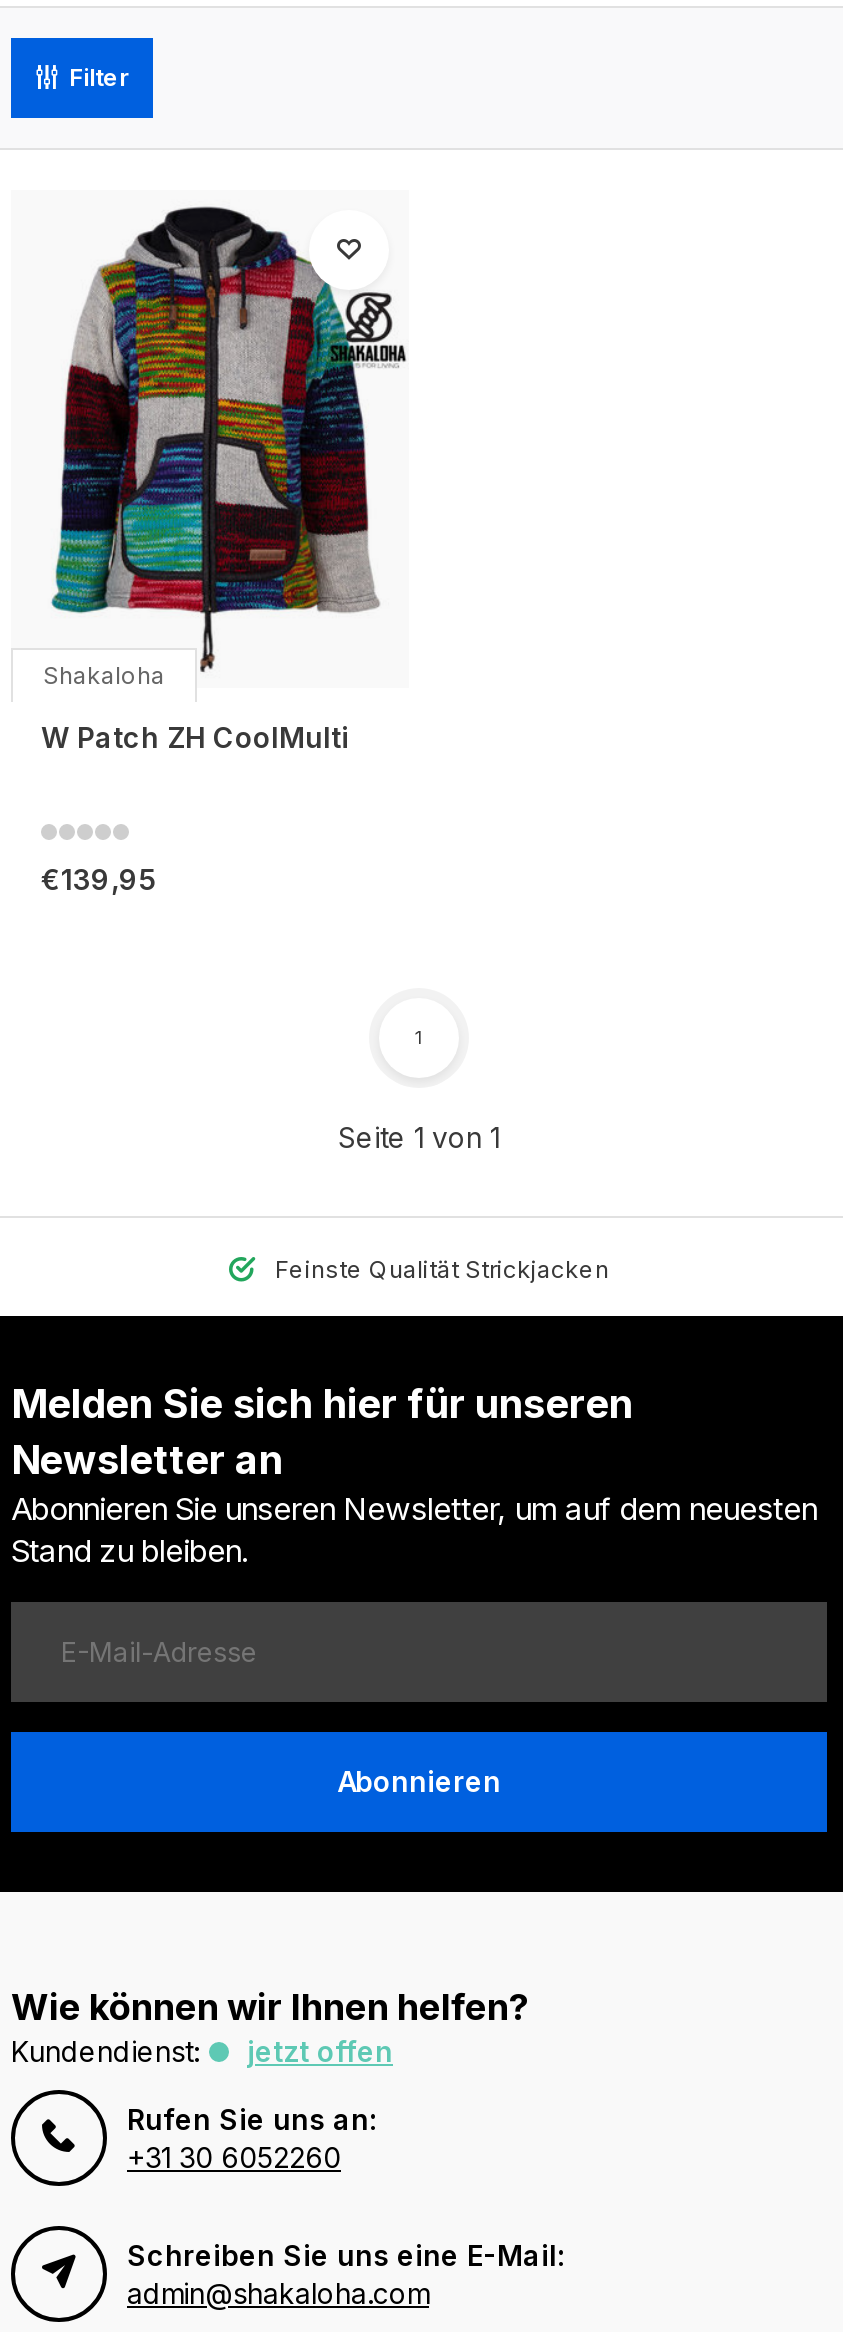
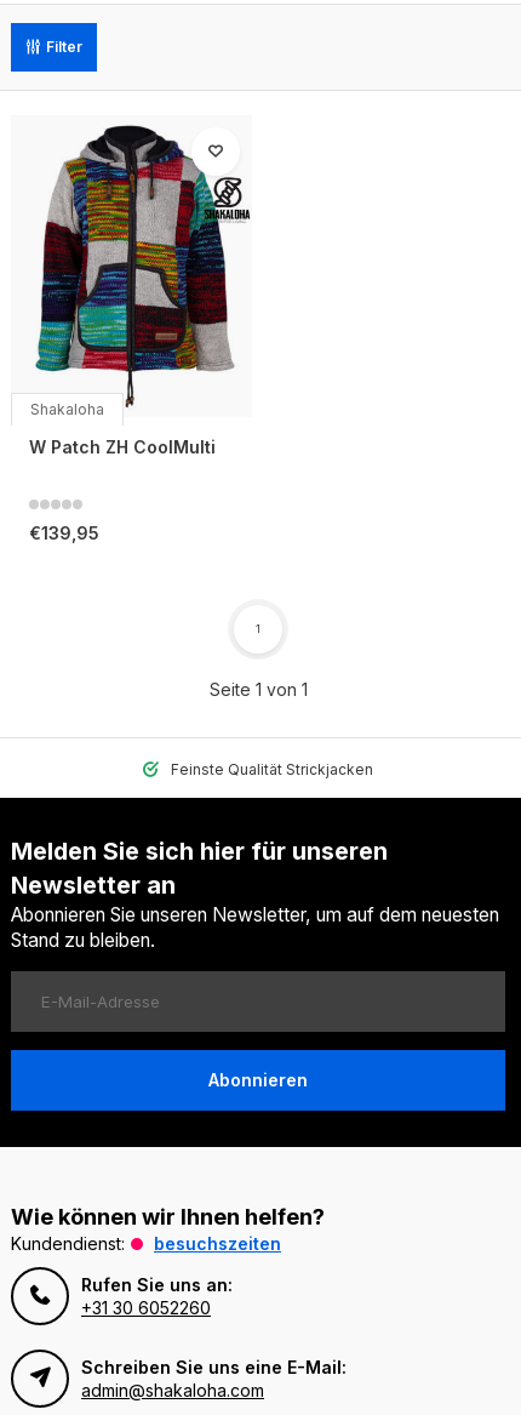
[247,2034,393,2068] jetzt offen -> [154,1233,281,1253] besuchszeiten

